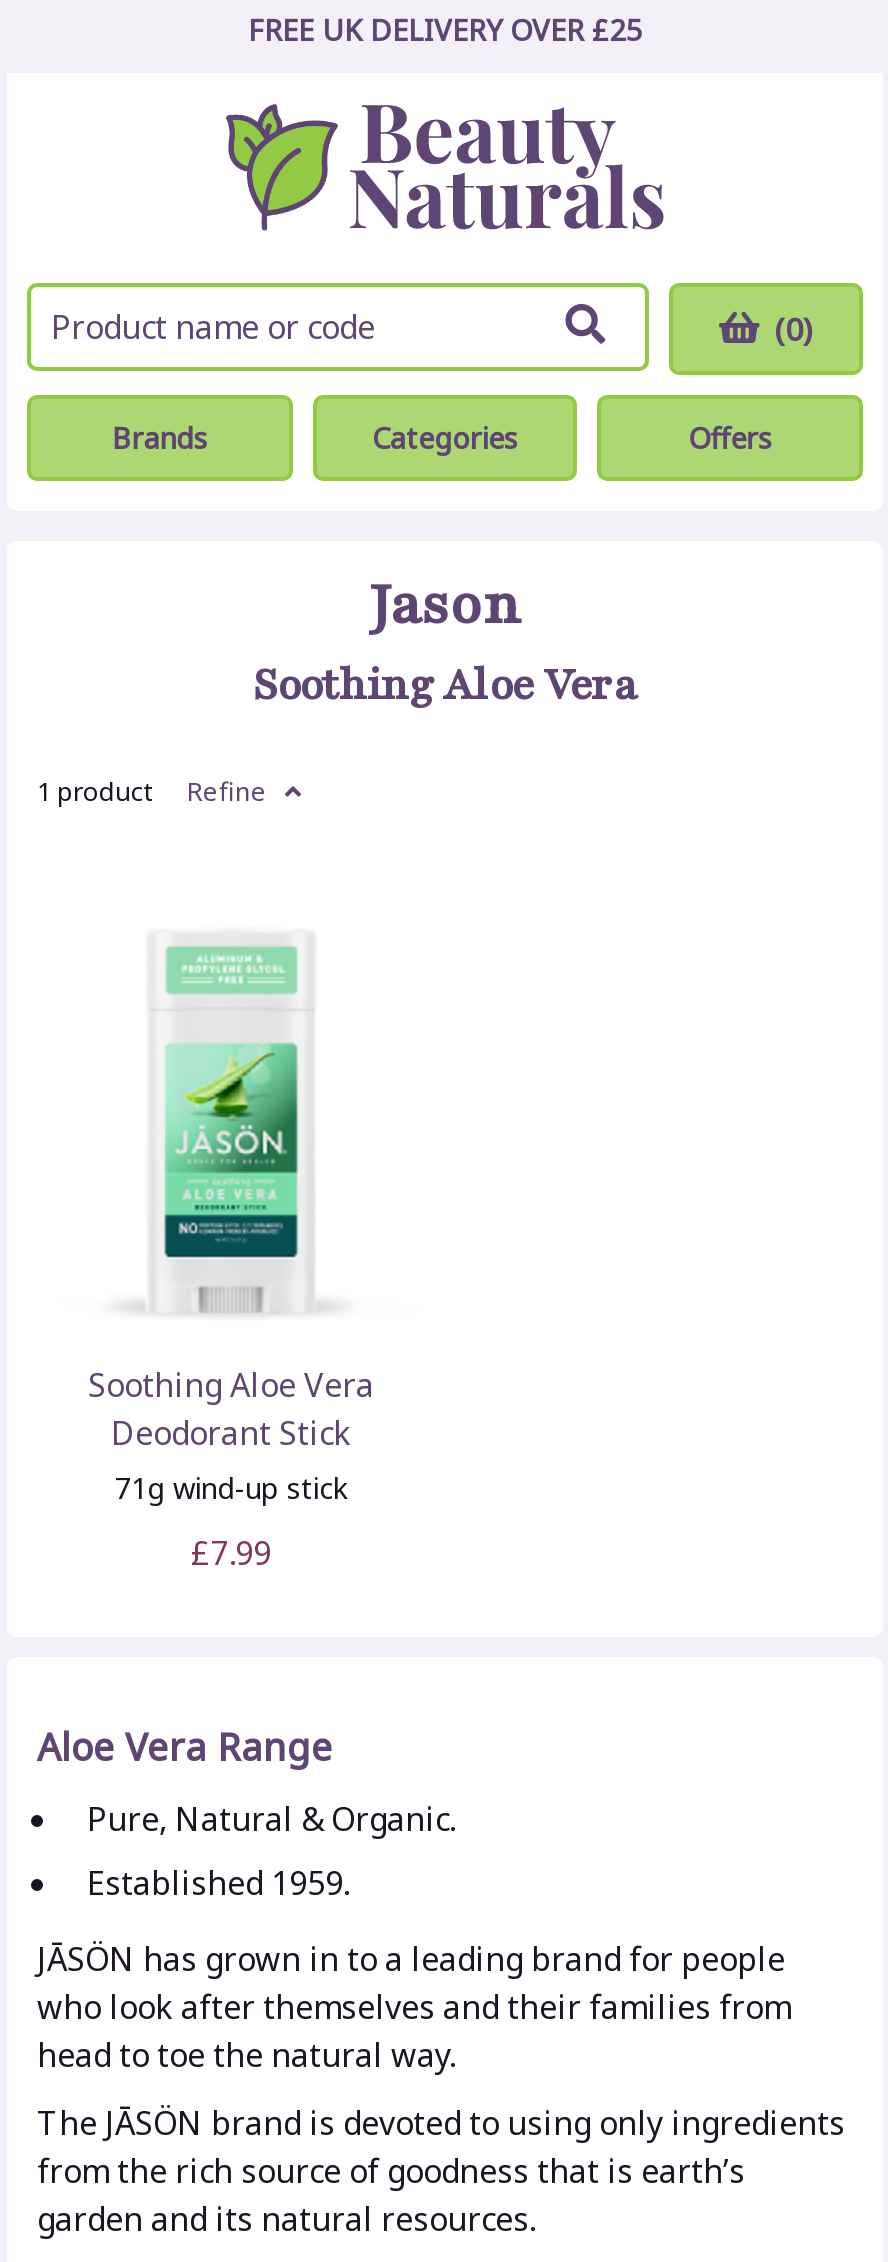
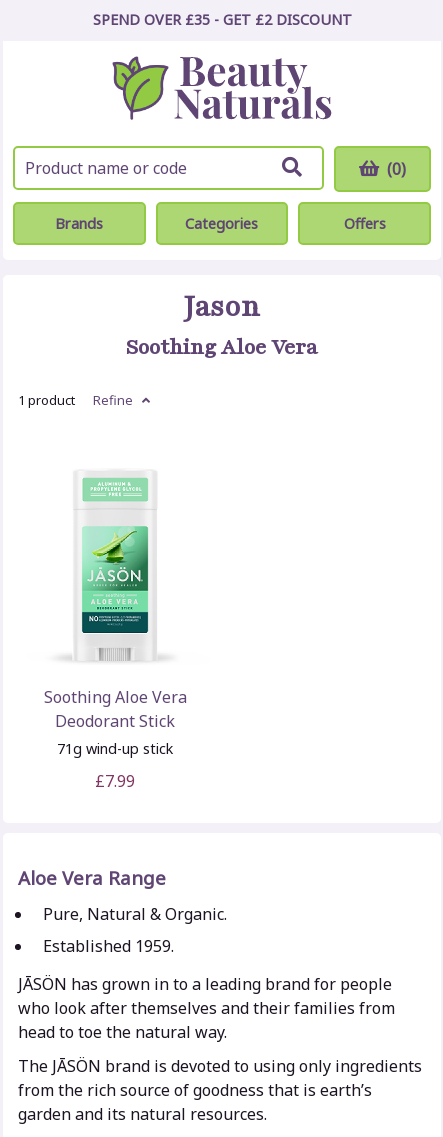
[248,11,642,49] FREE UK DELIVERY OVER £25 -> [92,10,351,29] SPEND OVER £35 - GET £2 DISCOUNT

